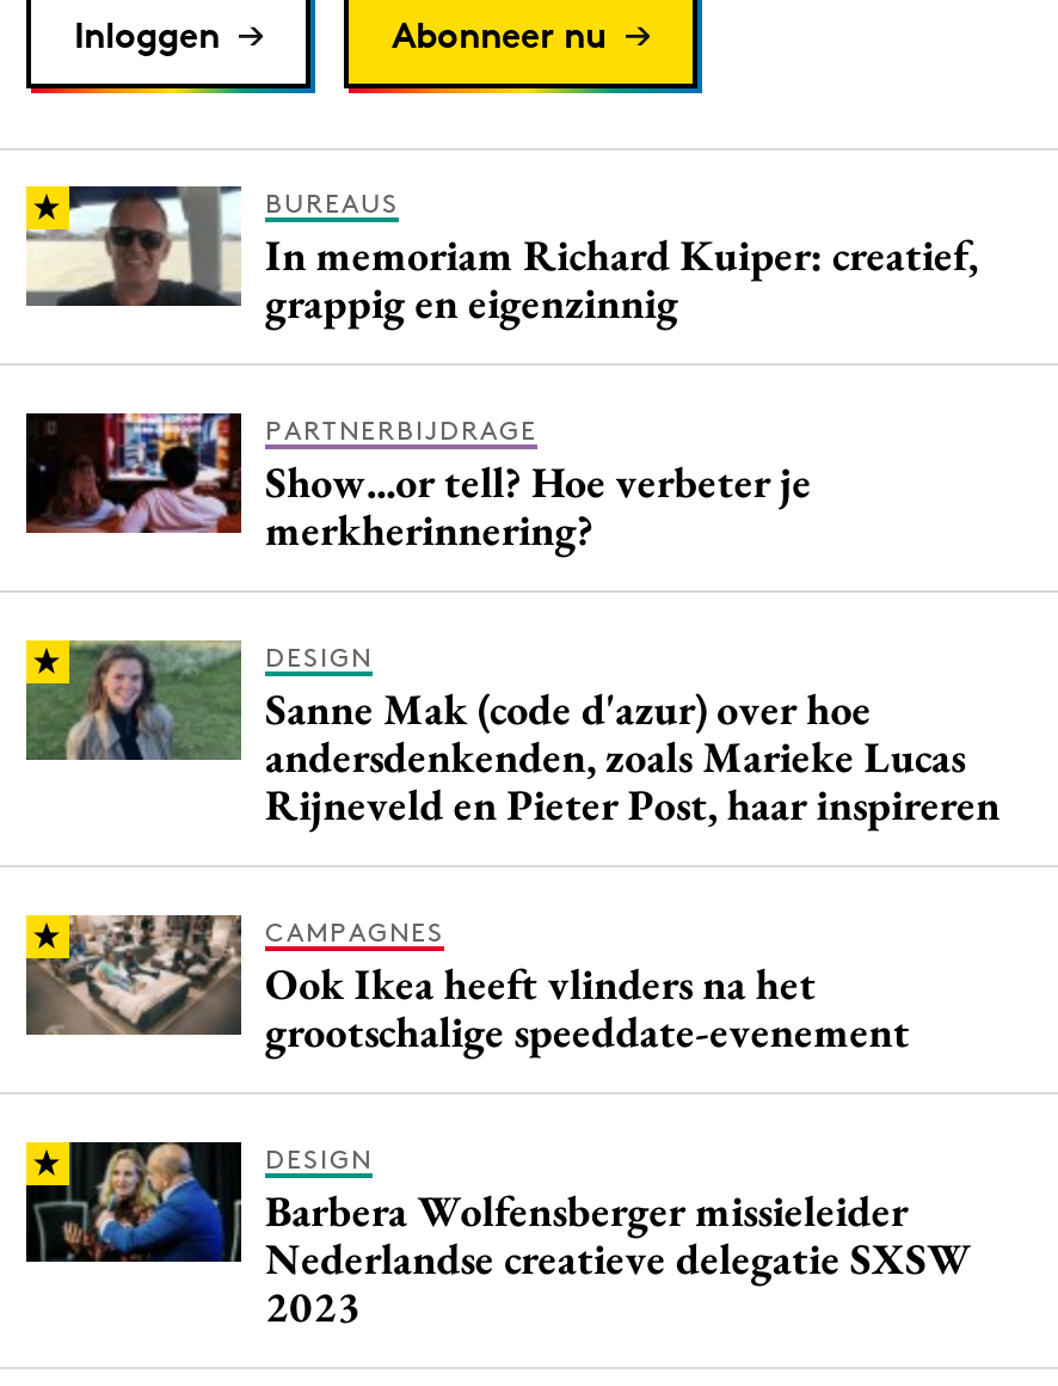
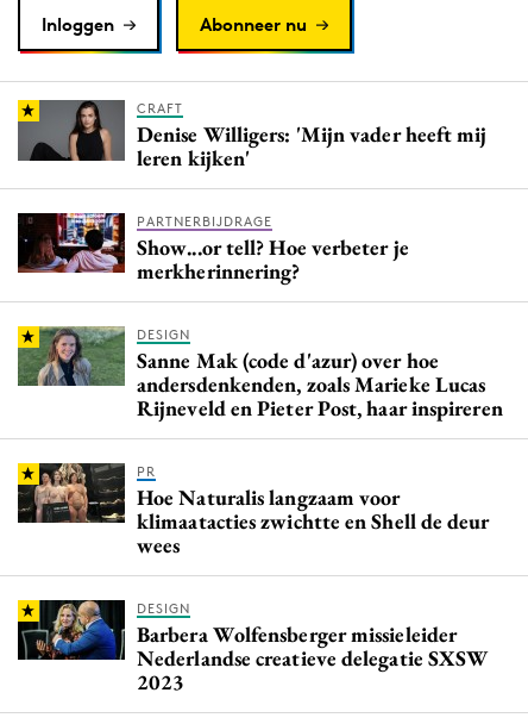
[26,186,978,329] [image] | BUREAUS | In memoriam Richard Kuiper: creatief, | grappig en eigenzinnig -> [17,100,487,171] [image] | CRAFT | Denise Willigers: 'Mijn vader heeft mij | leren kijken'
[26,915,910,1058] [image] | CAMPAGNES | Ook Ikea heeft vlinders na het | grootschalige speeddate-evenement -> [19,462,489,558] [image] | PR | Hoe Naturalis langzaam voor | klimaatacties zwichtte en Shell de deur | wees

